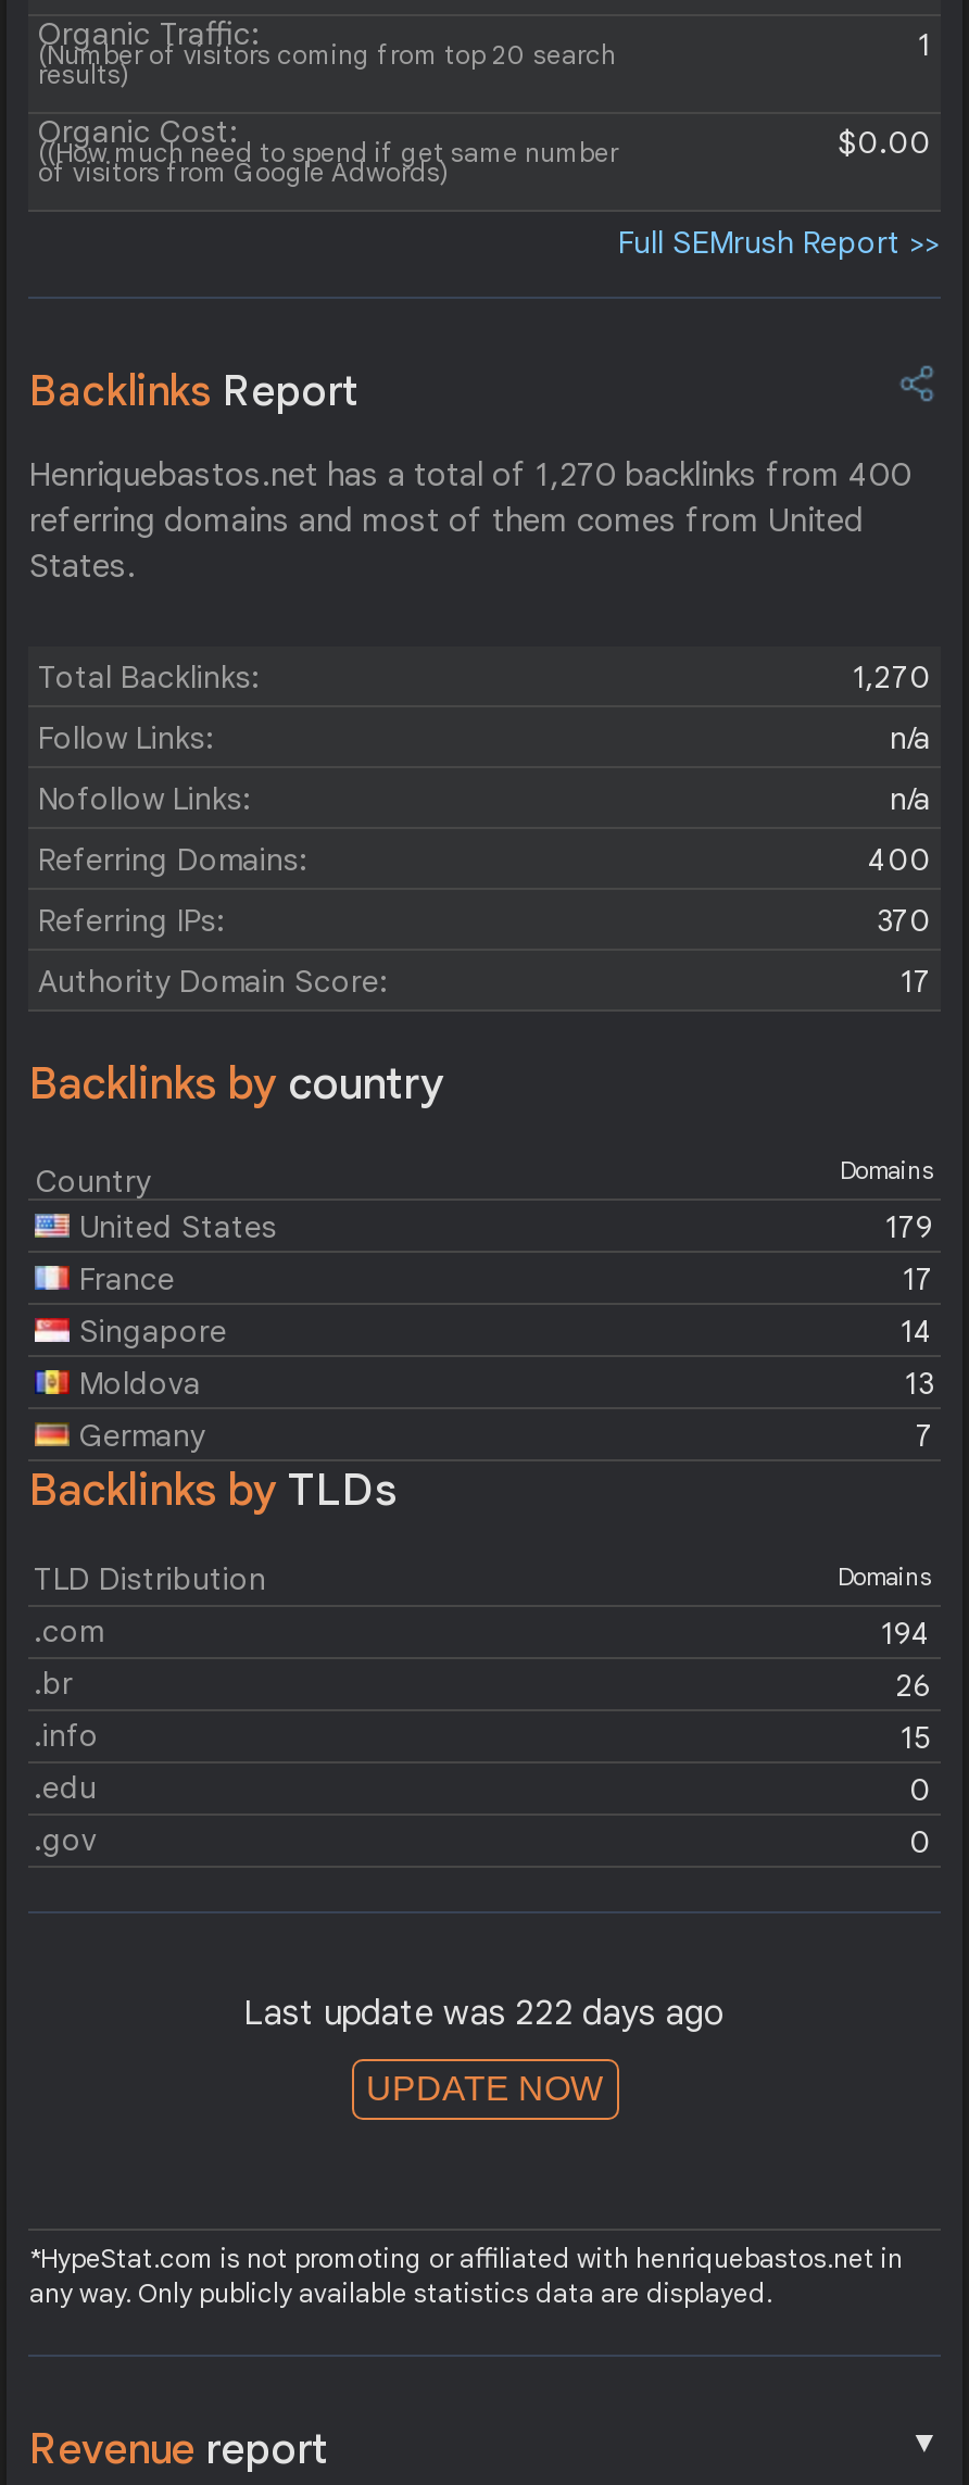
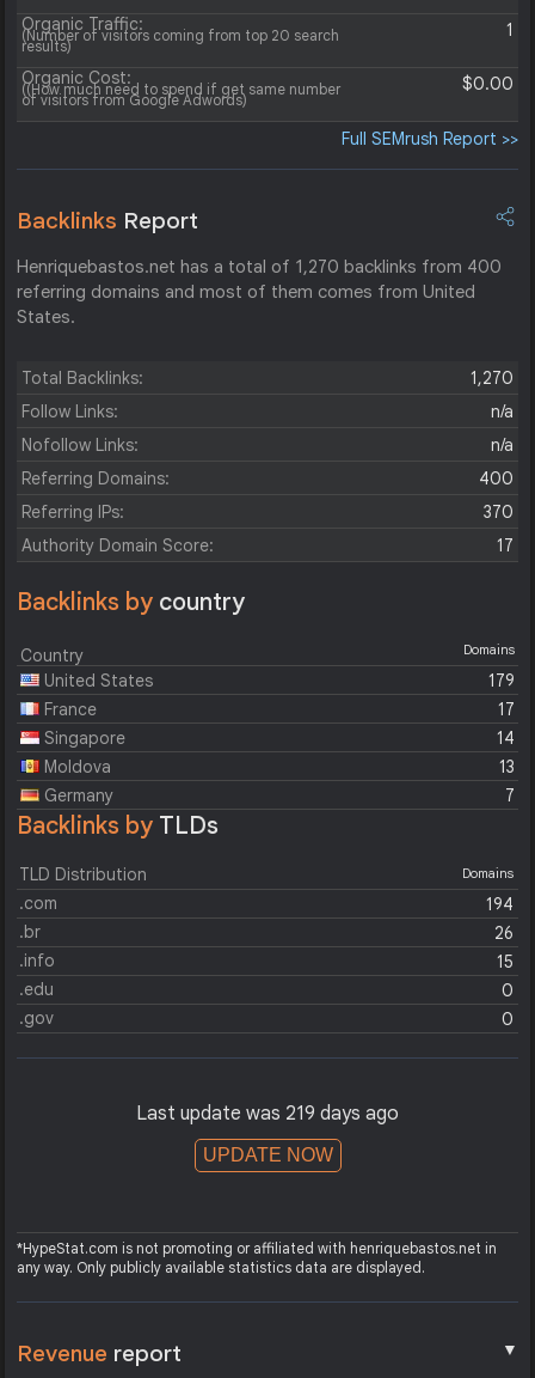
[243,1992,726,2036] Last update was 222 days ago -> [136,1102,399,1126] Last update was 219 days ago

